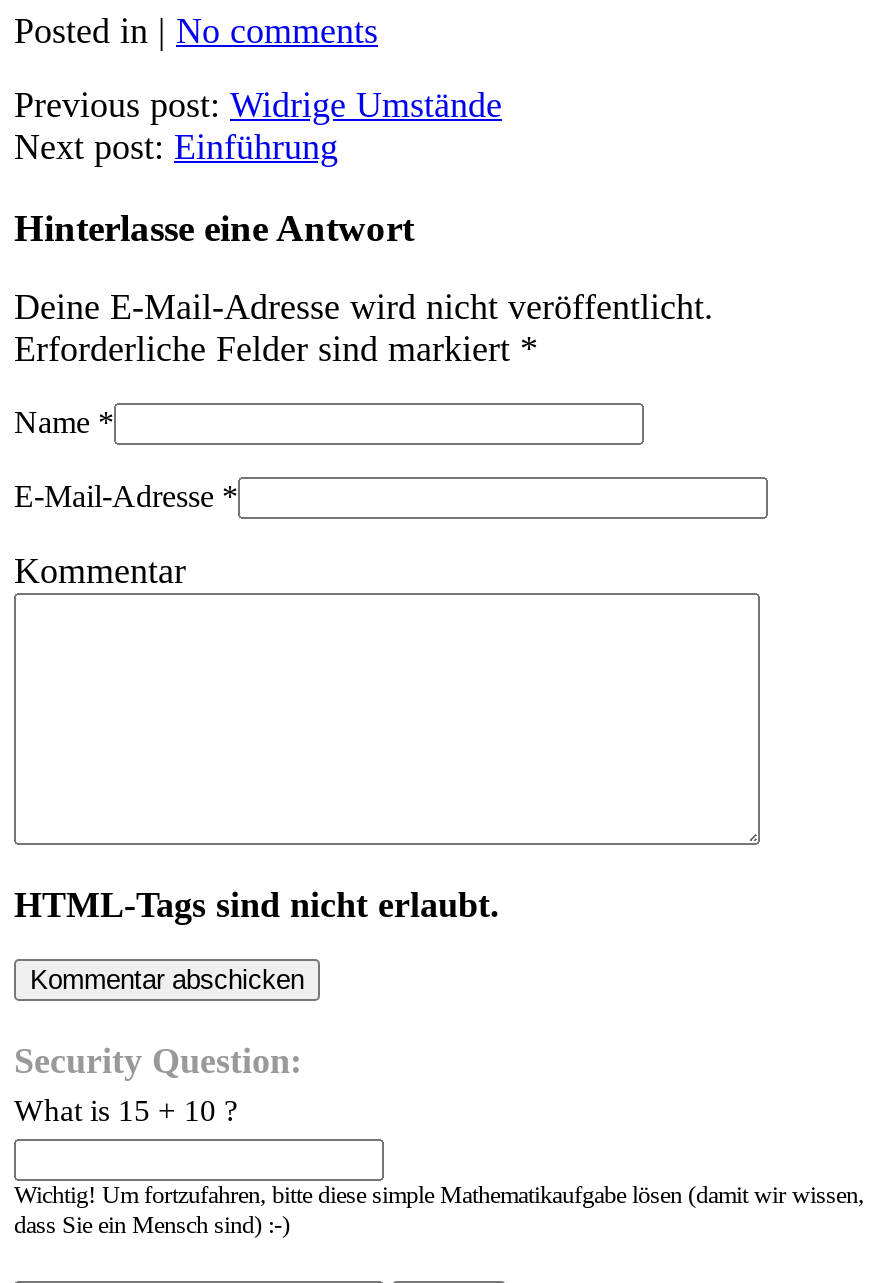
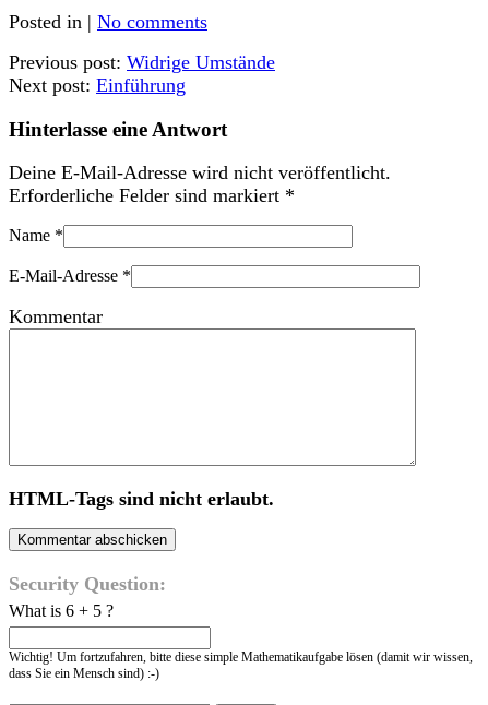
[14,1094,238,1128] What is 15 + 10 ? -> [9,602,114,620] What is 6 + 5 ?

